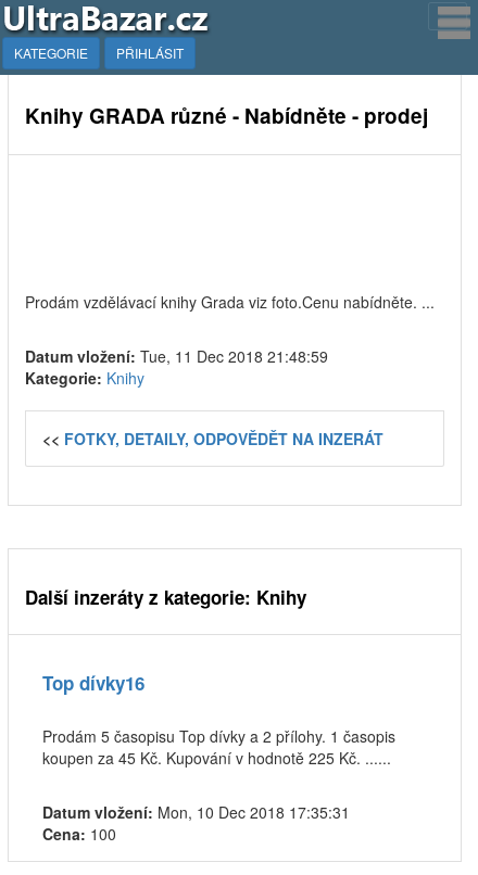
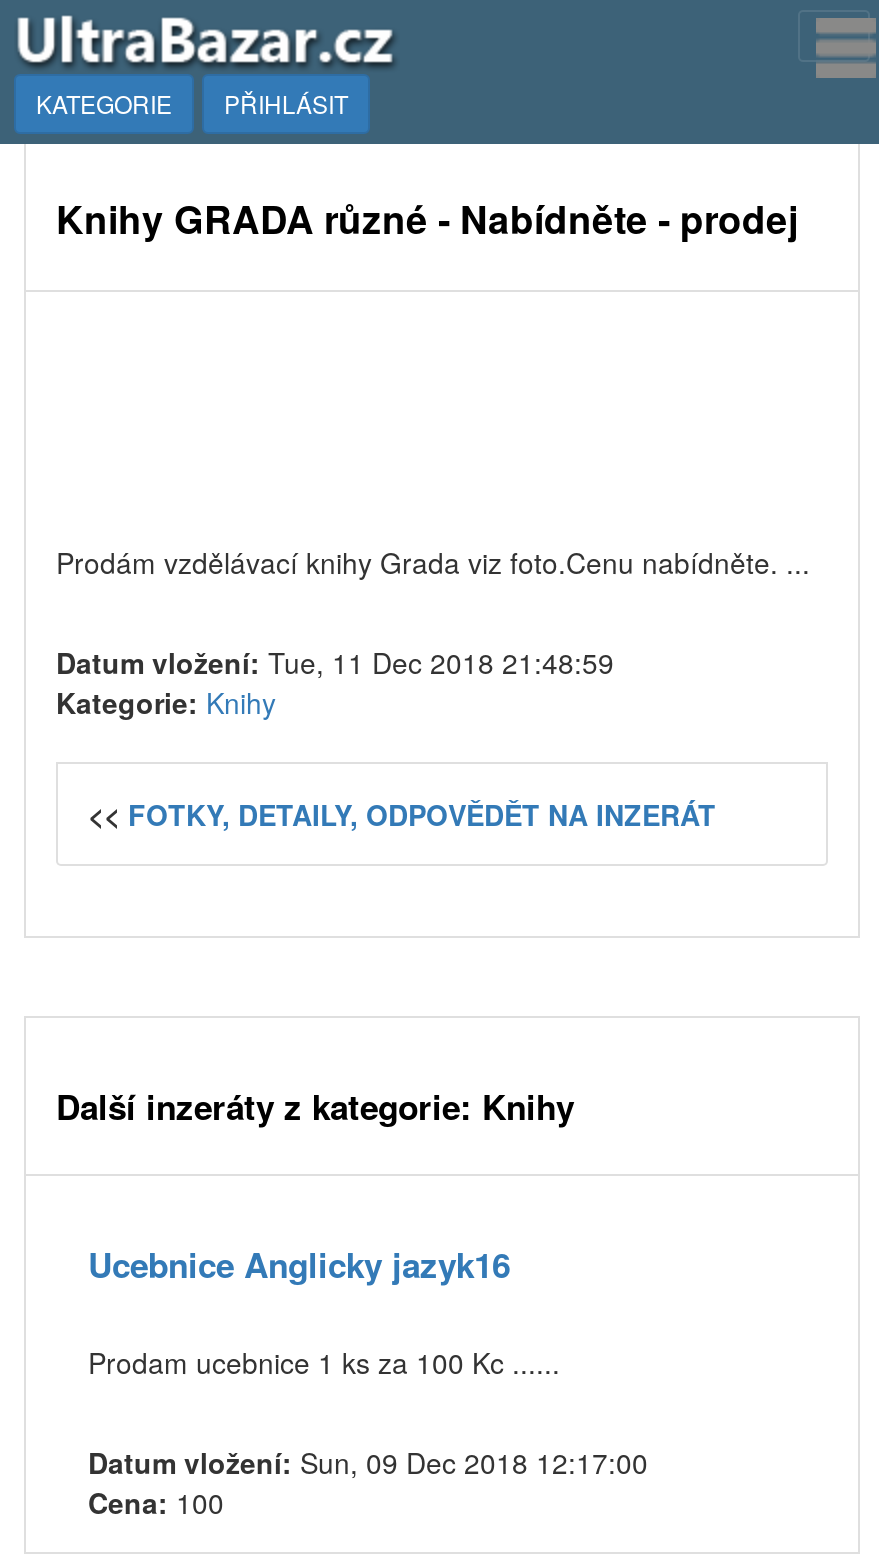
[42,670,144,696] Top dívky16 -> [88,1240,510,1288] Ucebnice Anglicky jazyk16
[42,725,395,769] Prodám 5 časopisu Top dívky a 2 přílohy. 1 časopis | koupen za 45 Kč. Kupování v hodnotě 225 Kč. ...... -> [88,1342,560,1382] Prodam ucebnice 1 ks za 100 Kc ......
[42,801,350,823] Datum vložení: Mon, 10 Dec 2018 17:35:31 -> [88,1442,648,1482] Datum vložení: Sun, 09 Dec 2018 12:17:00

